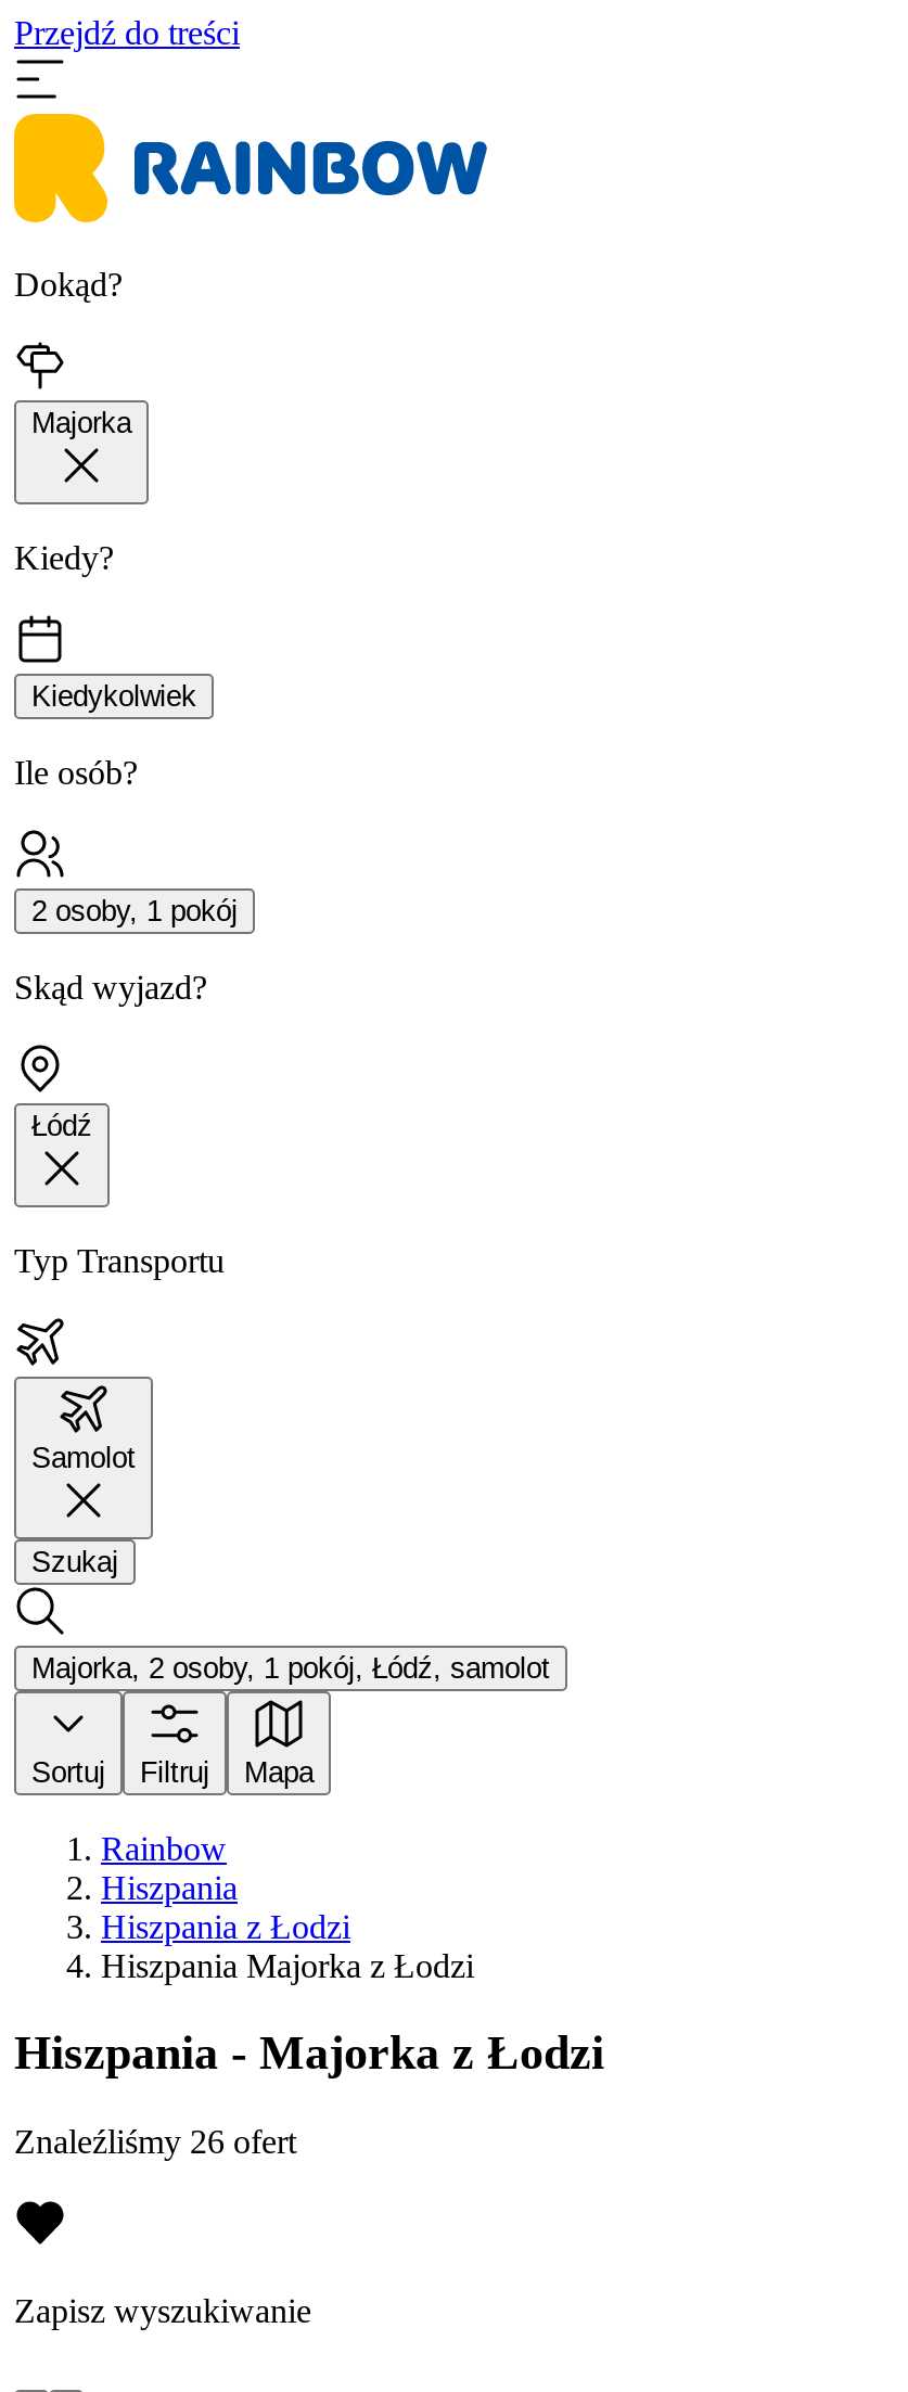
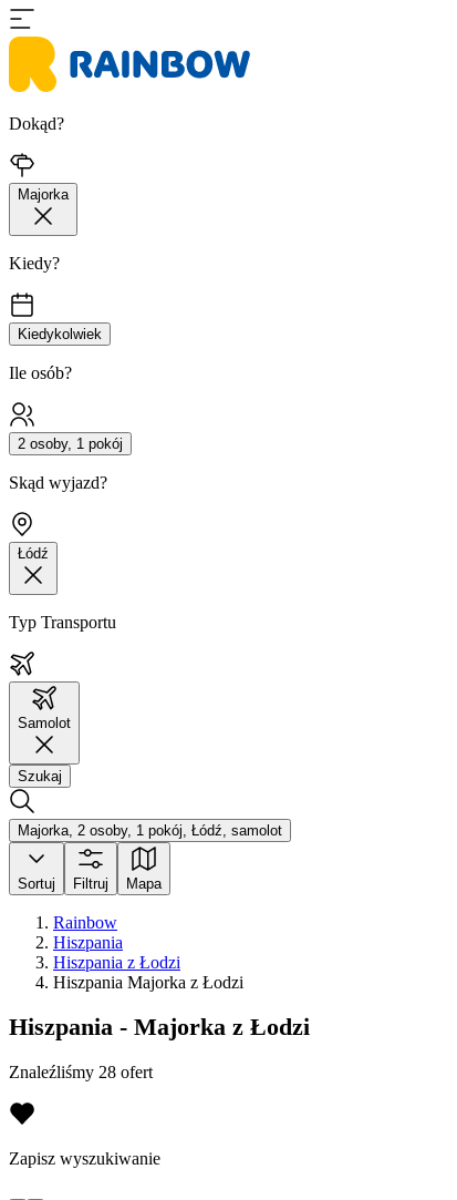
[14,14,240,51] Przejdź do treści -> none
[14,2122,296,2159] Znaleźliśmy 26 ofert -> [9,1062,153,1081] Znaleźliśmy 28 ofert

